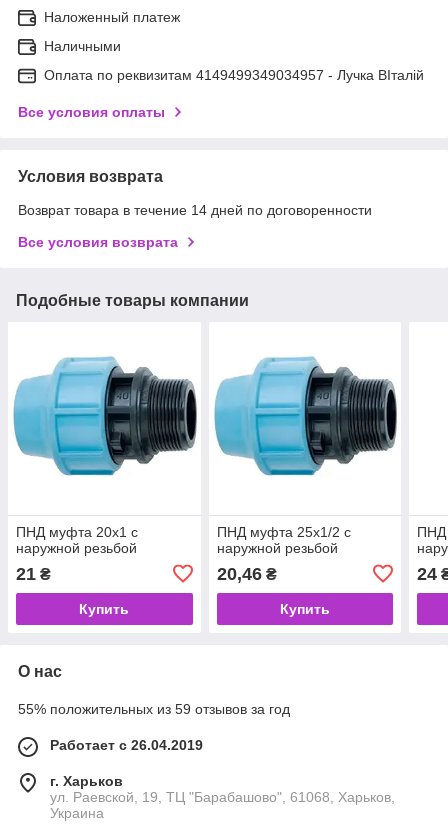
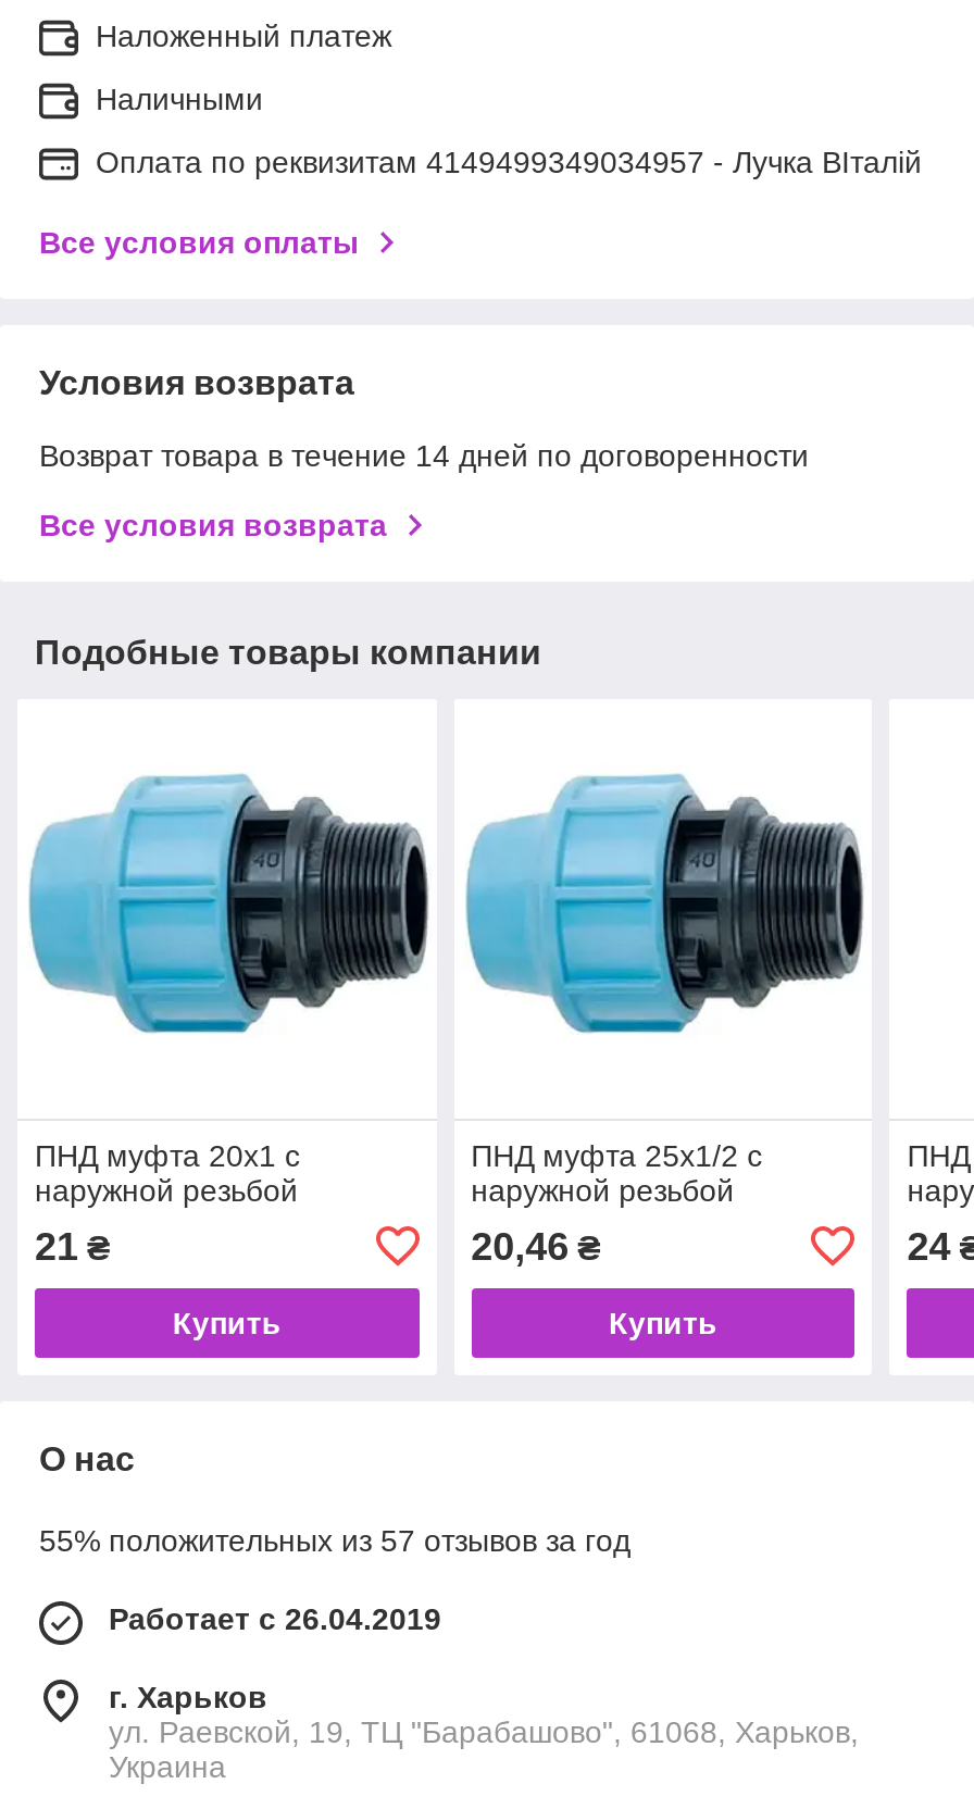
[18,701,290,717] 55% положительных из 59 отзывов за год -> [39,1523,630,1557] 55% положительных из 57 отзывов за год

